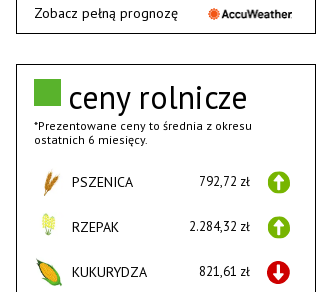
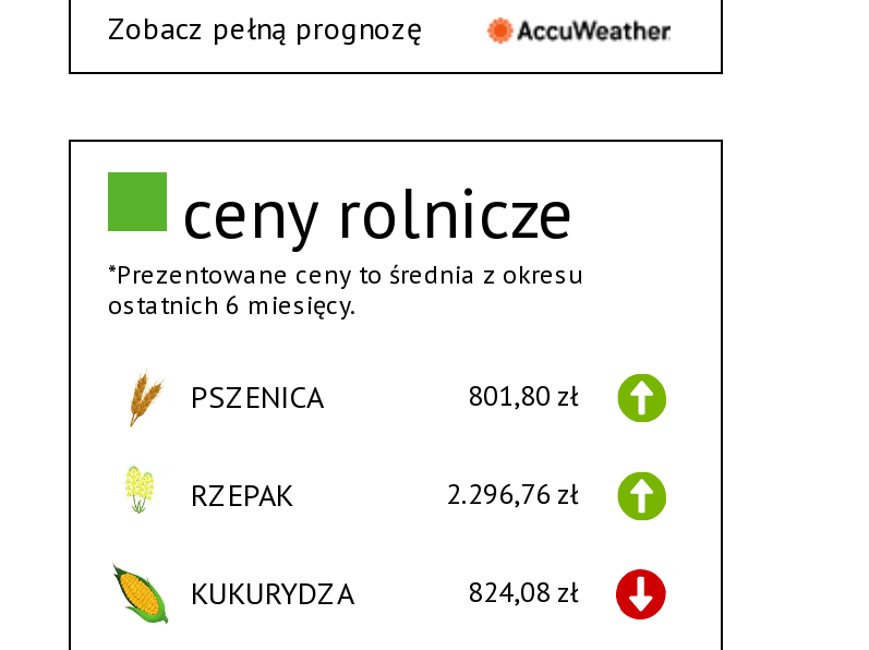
[199,173,250,190] 792,72 zł -> [468,378,579,415] 801,80 zł
[189,218,250,235] 2.284,32 zł -> [446,476,579,513] 2.296,76 zł
[199,263,250,280] 821,61 zł -> [468,574,579,611] 824,08 zł

